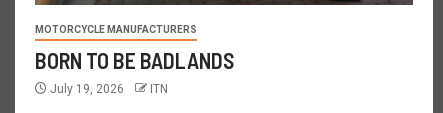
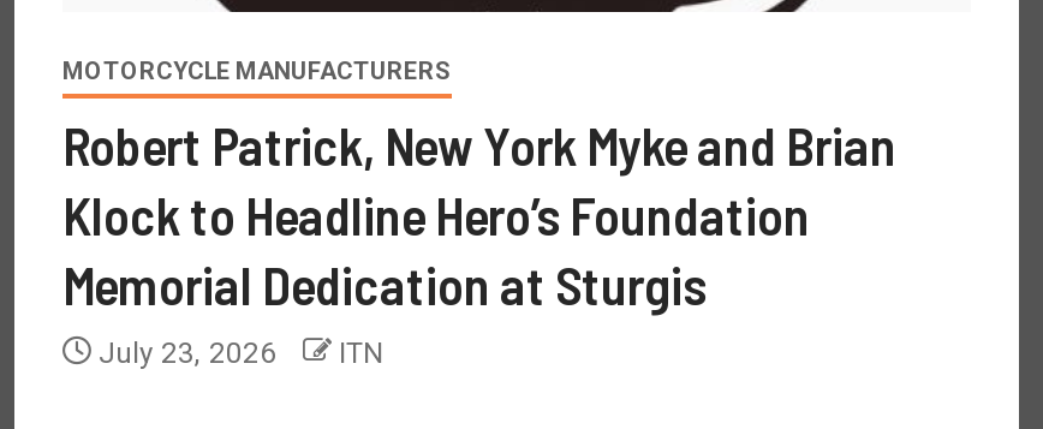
[35,47,234,96] BORN TO BE BADLANDS | July 19, 2026 -> [62,114,896,371] Robert Patrick, New York Myke and Brian | Klock to Headline Hero’s Foundation | Memorial Dedication at Sturgis | July 23, 2026

